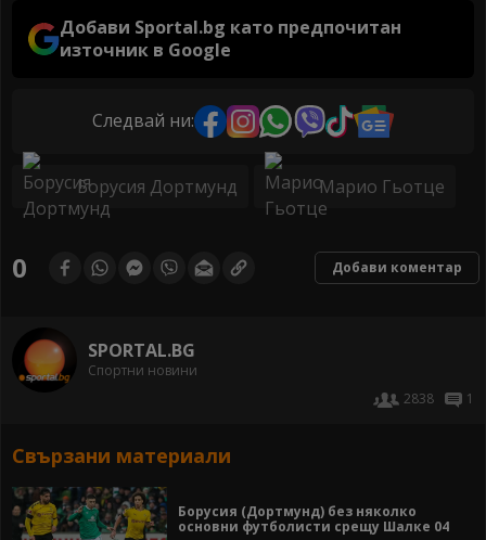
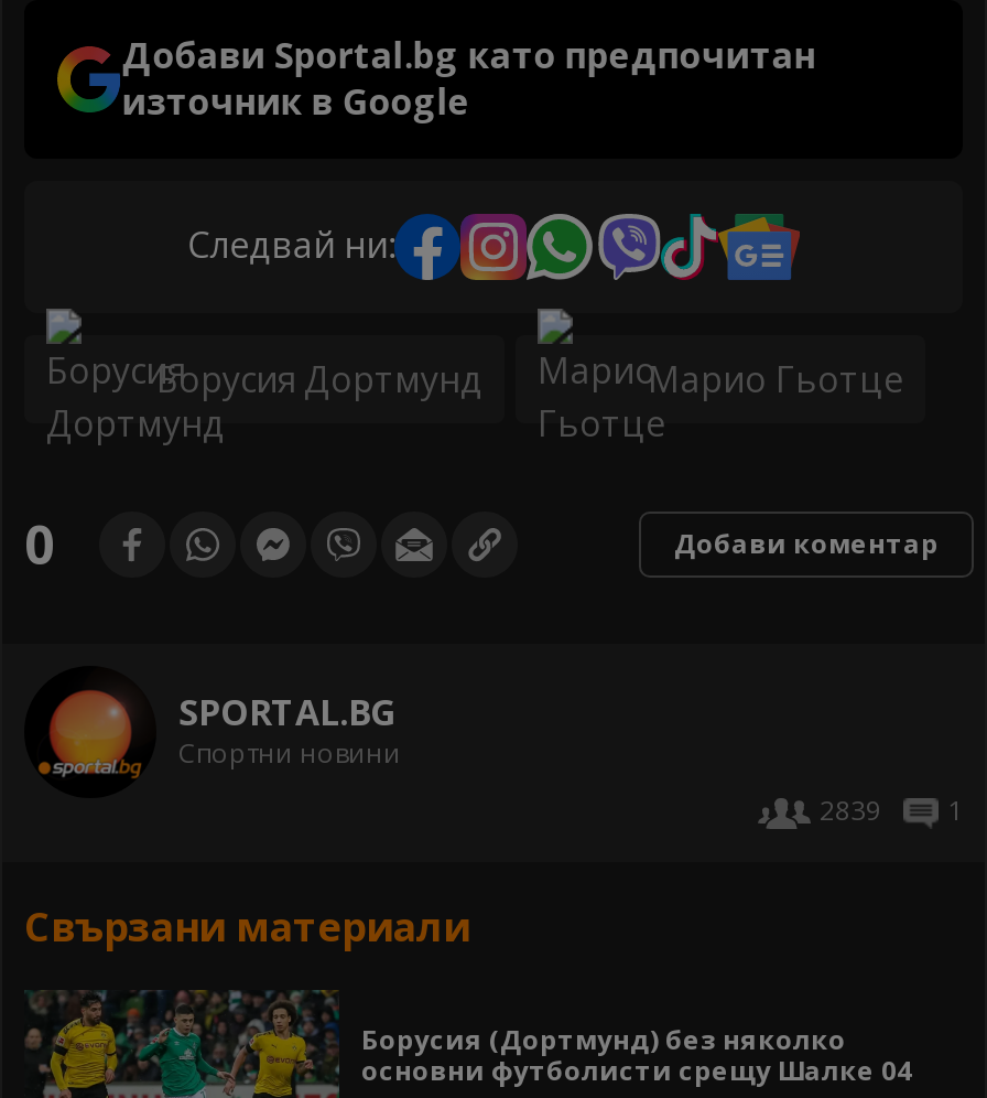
[404,389,474,408] 2838 1 -> [820,791,963,829] 2839 1

